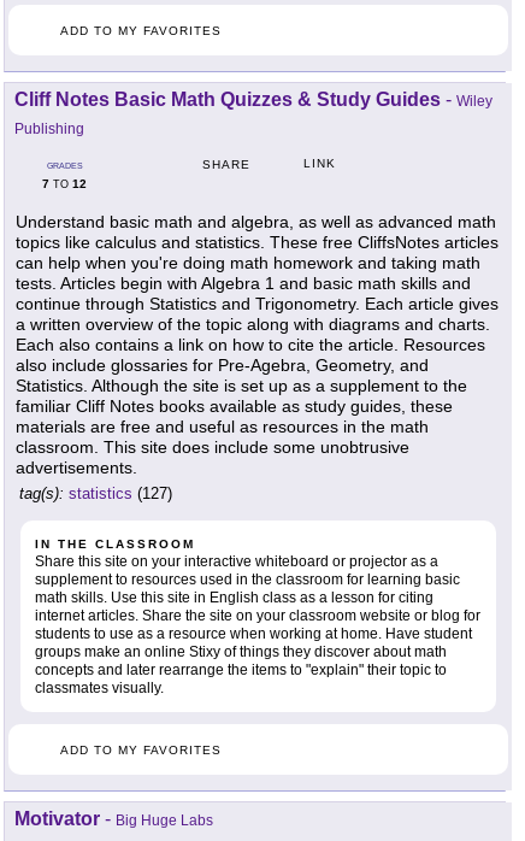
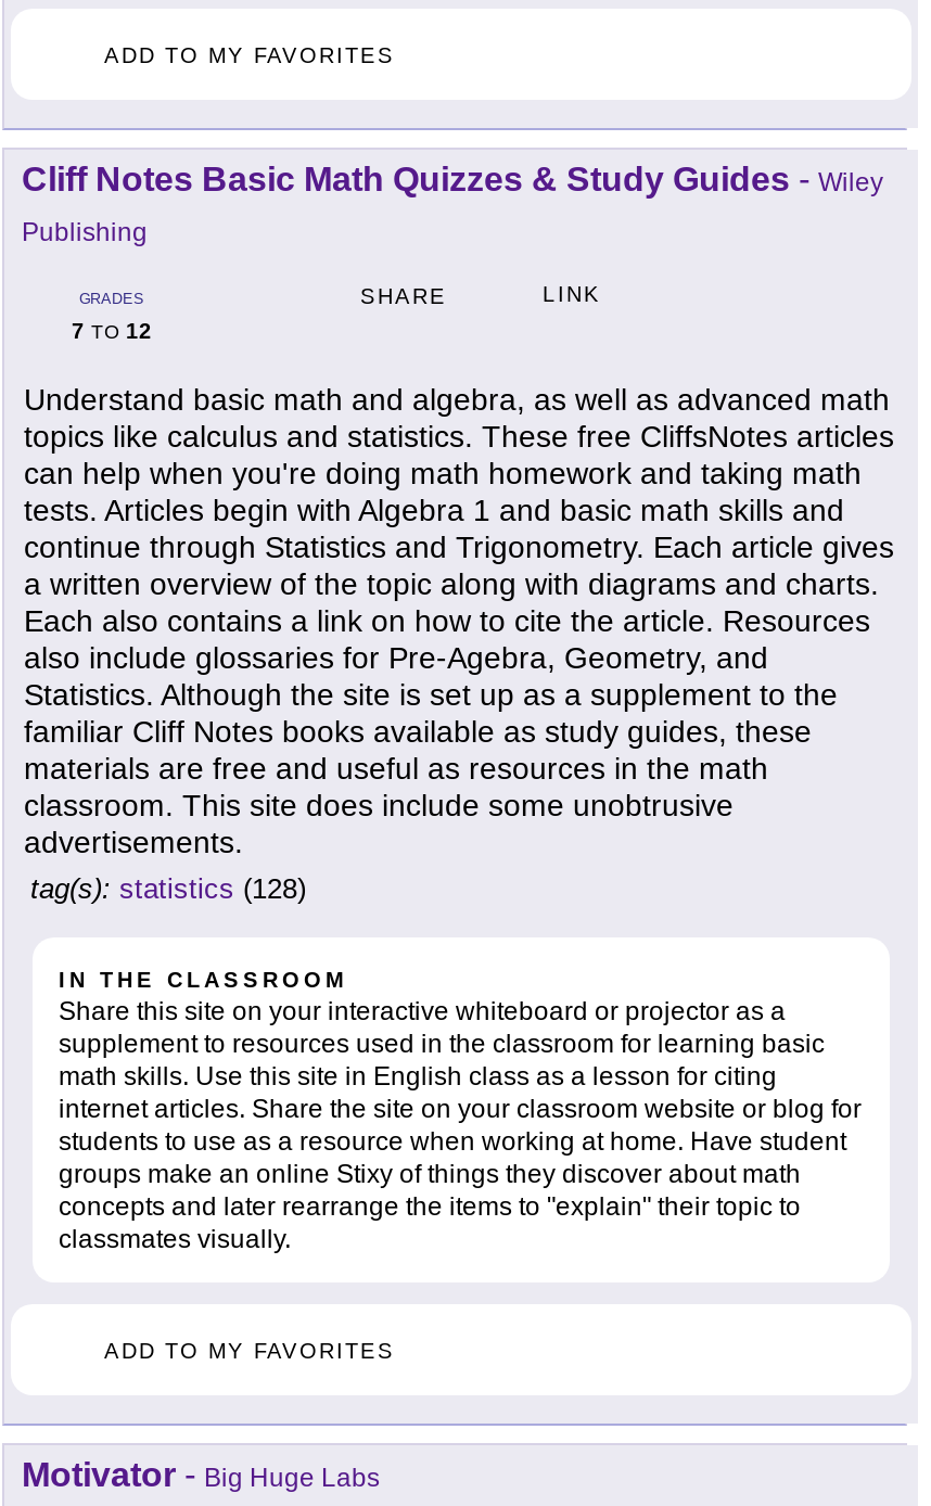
[19,485,172,503] tag(s): statistics (127) -> [30,873,306,906] tag(s): statistics (128)

